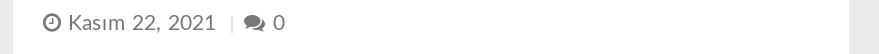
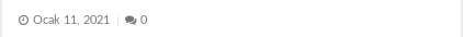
[68,15,216,35] Kasım 22, 2021 -> [32,16,109,27] Ocak 11, 2021

